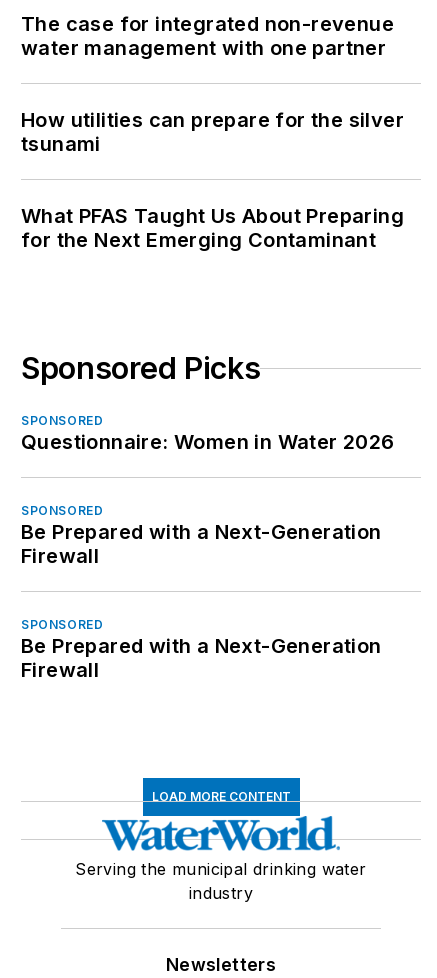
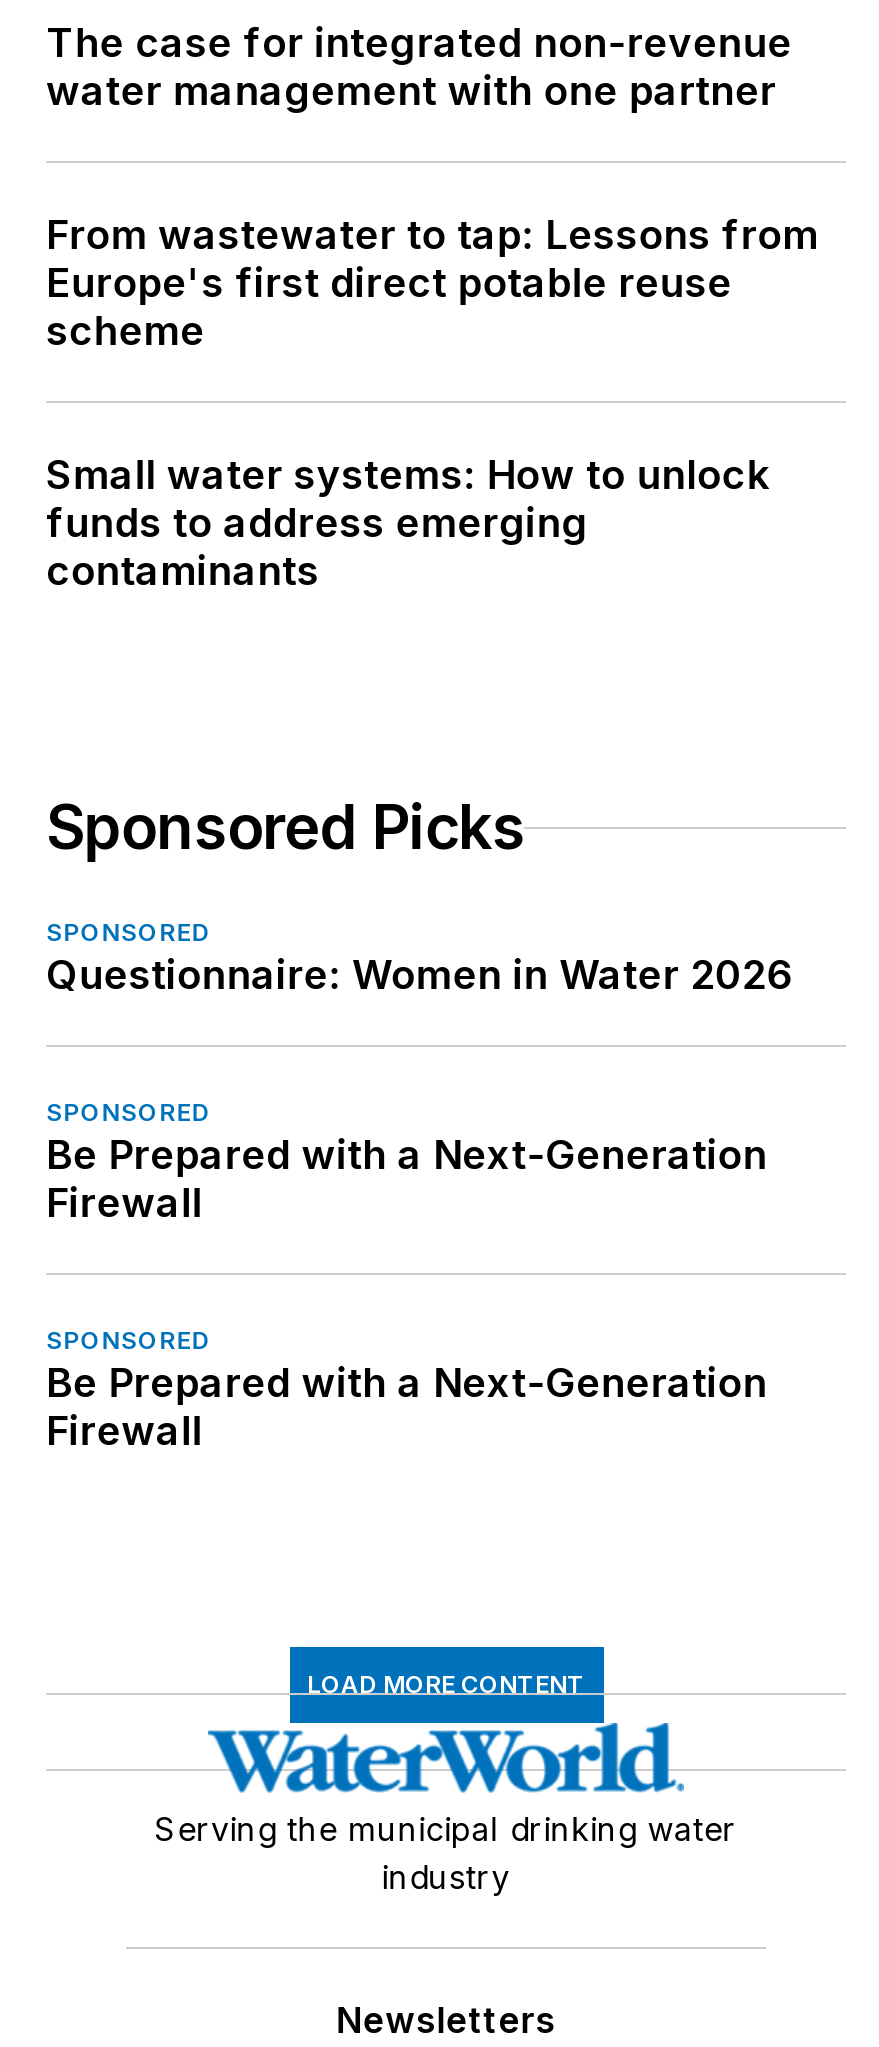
[21,108,404,156] How utilities can prepare for the silver | tsunami -> [46,212,819,356] From wastewater to tap: Lessons from | Europe's first direct potable reuse | scheme
[21,204,404,252] What PFAS Taught Us About Preparing | for the Next Emerging Contaminant -> [46,452,769,596] Small water systems: How to unlock | funds to address emerging | contaminants

